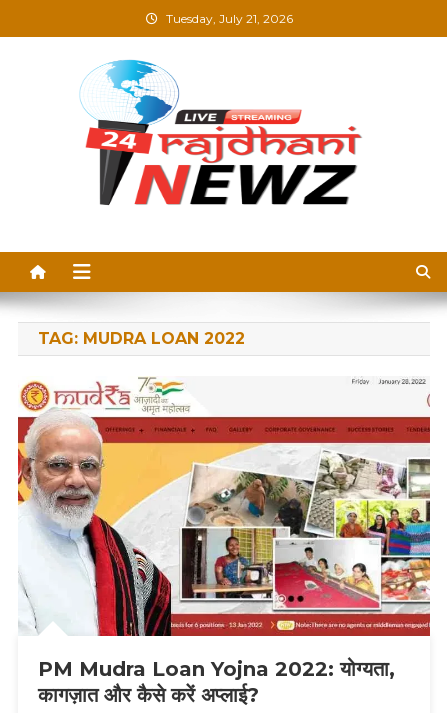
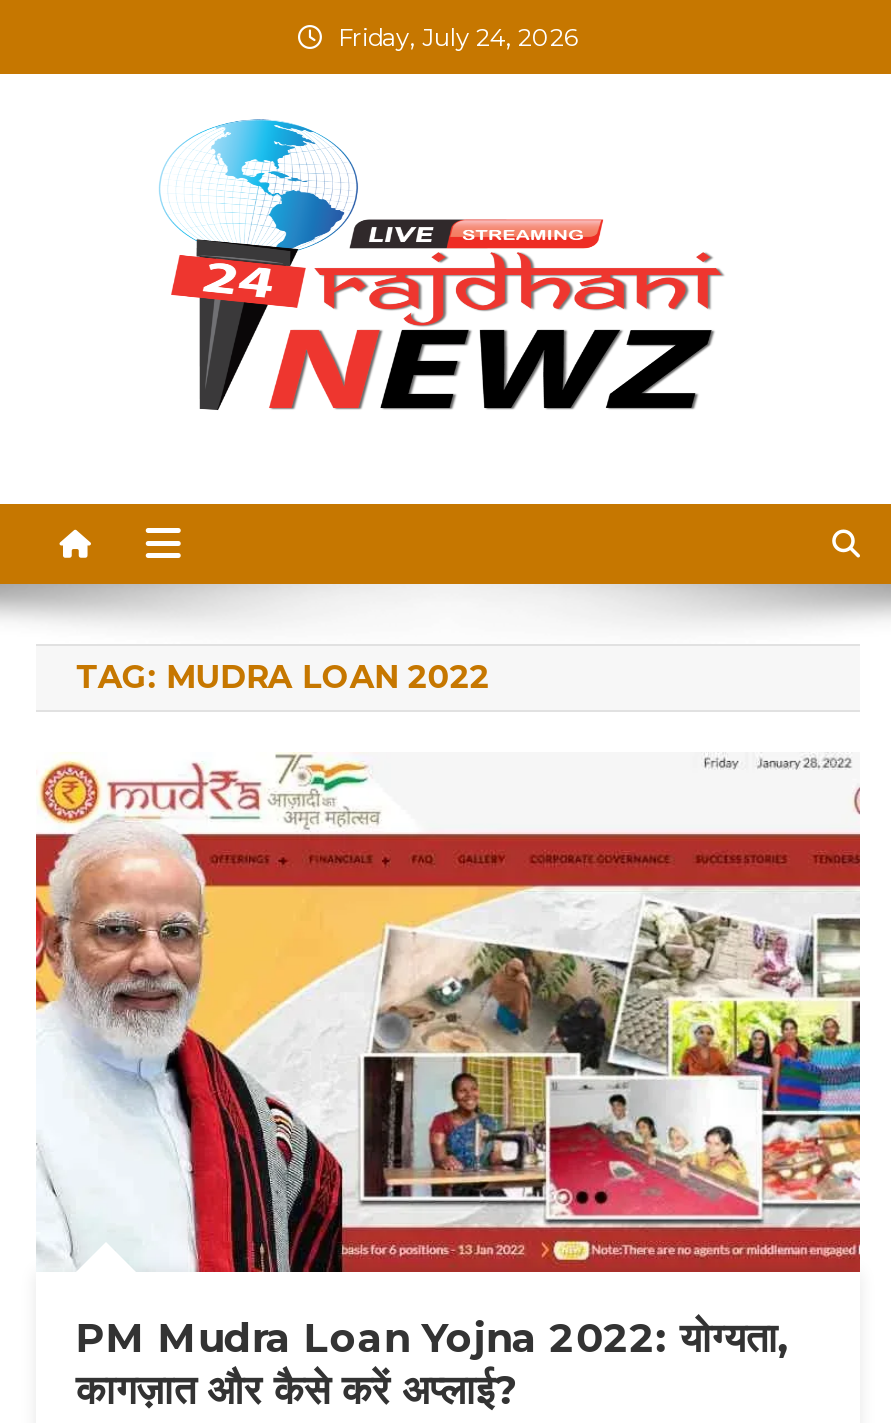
[165,11,292,26] Tuesday, July 21, 2026 -> [338,22,578,52] Friday, July 24, 2026

